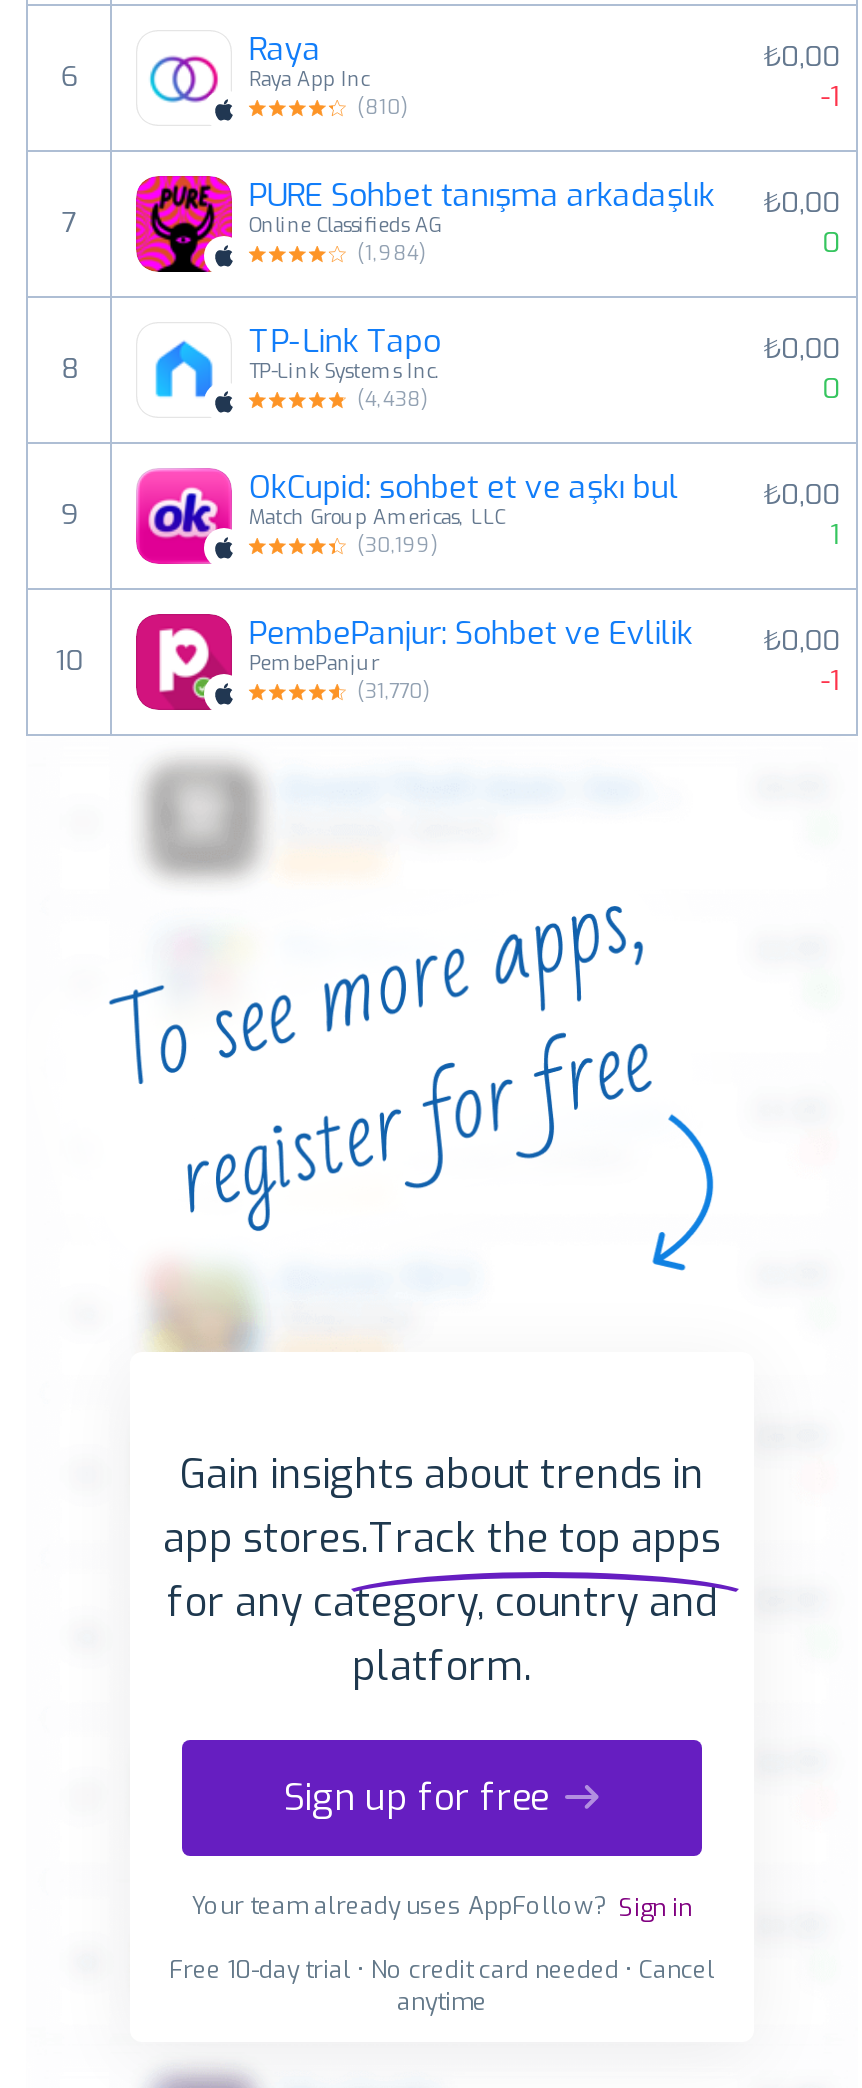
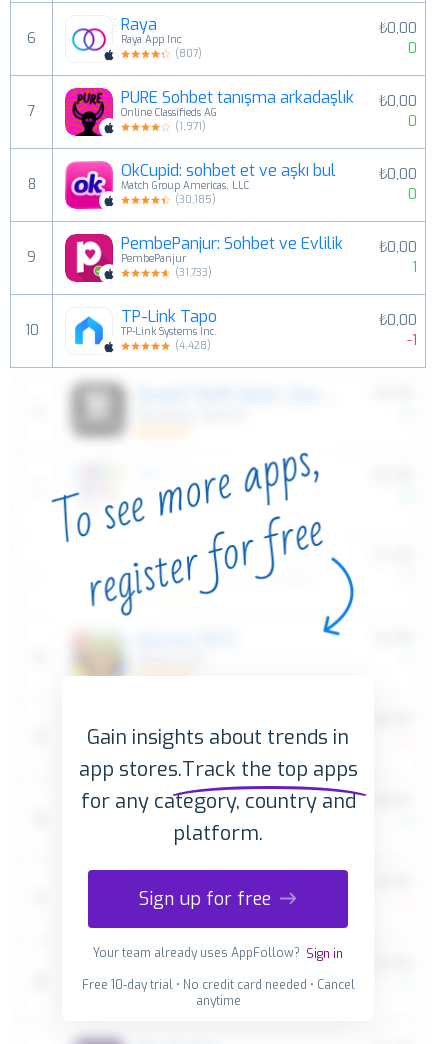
[820,78,840,116] -1 -> [408,39,417,58] 0
[357,94,409,120] (810) -> [175,47,202,60] (807)
[357,240,427,266] (1,984) -> [175,120,206,133] (1,971)
moved [136,320,441,418] -> [65,306,217,355]: [image] | TP-Link Tapo | TP-Link Systems Inc.
[357,386,429,412] (4,438) -> [175,193,216,206] (30,185)
moved [134,466,679,564] -> [64,160,336,210]: [image] | OkCupid: sohbet et ve aşkı bul | Match Group Americas, LLC
[357,532,439,558] (30,199) -> [175,266,212,279] (31,733)
moved [134,612,693,712] -> [64,233,343,282]: [image] | PembePanjur: Sohbet ve Evlilik | PembePanjur
[357,678,431,704] (31,770) -> [175,339,211,352] (4,428)

